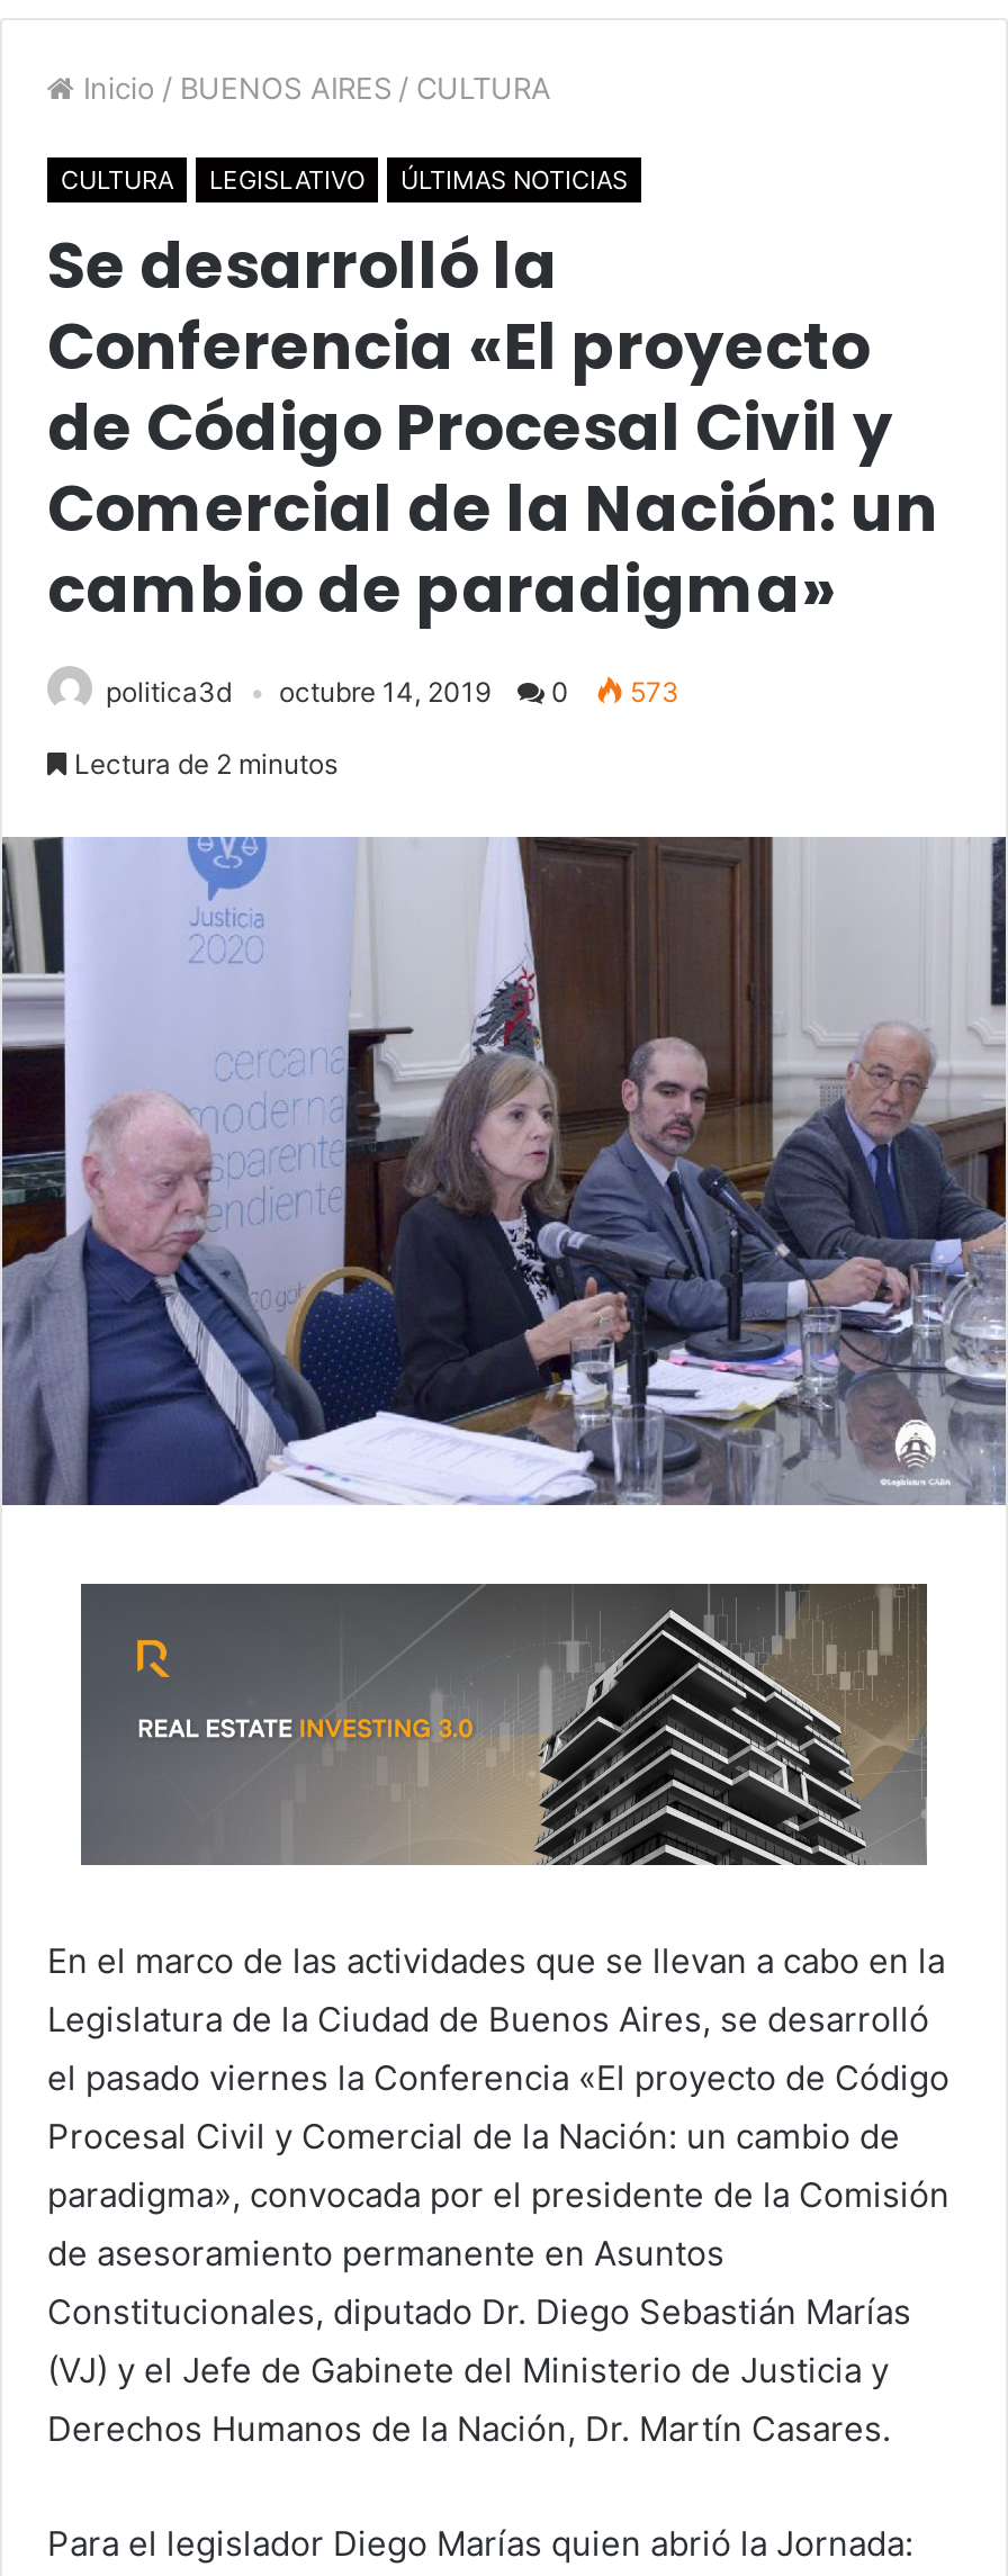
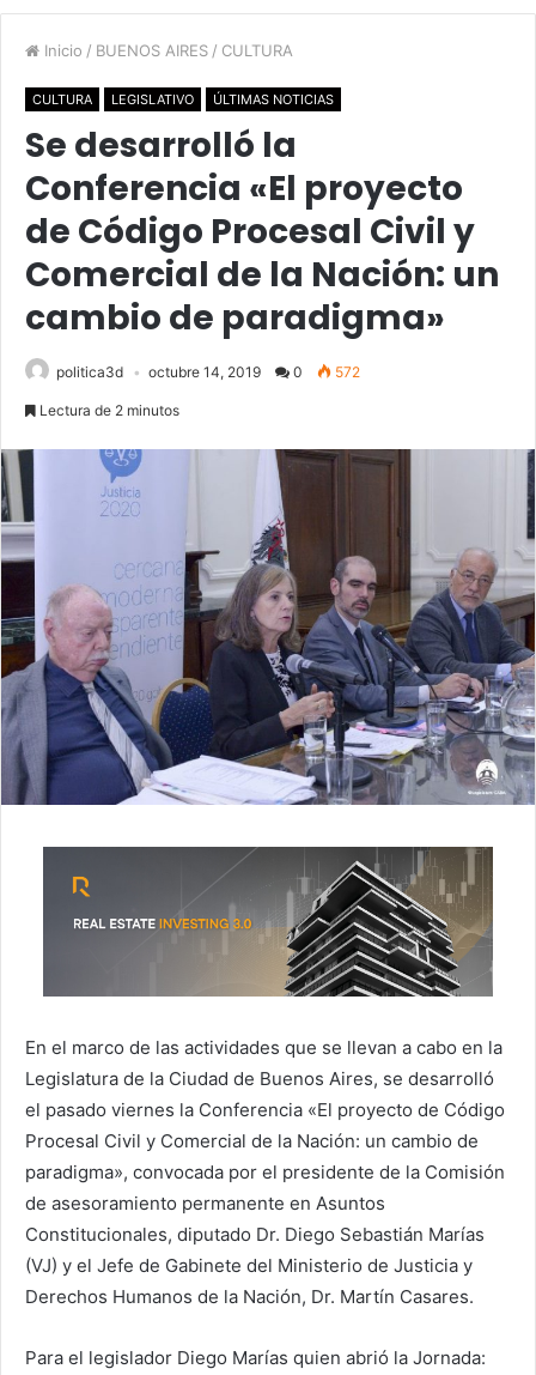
[106,674,679,708] politica3d octubre 14, 2019 0 573 -> [56,362,360,380] politica3d octubre 14, 2019 0 572

